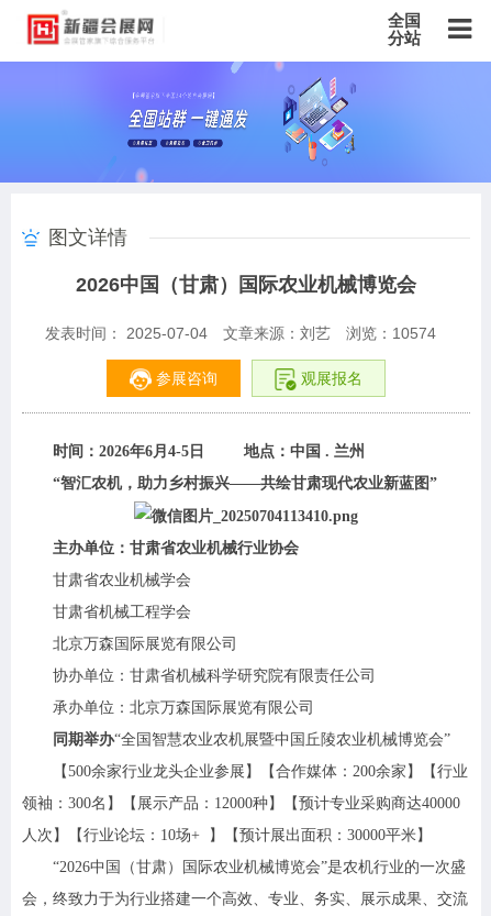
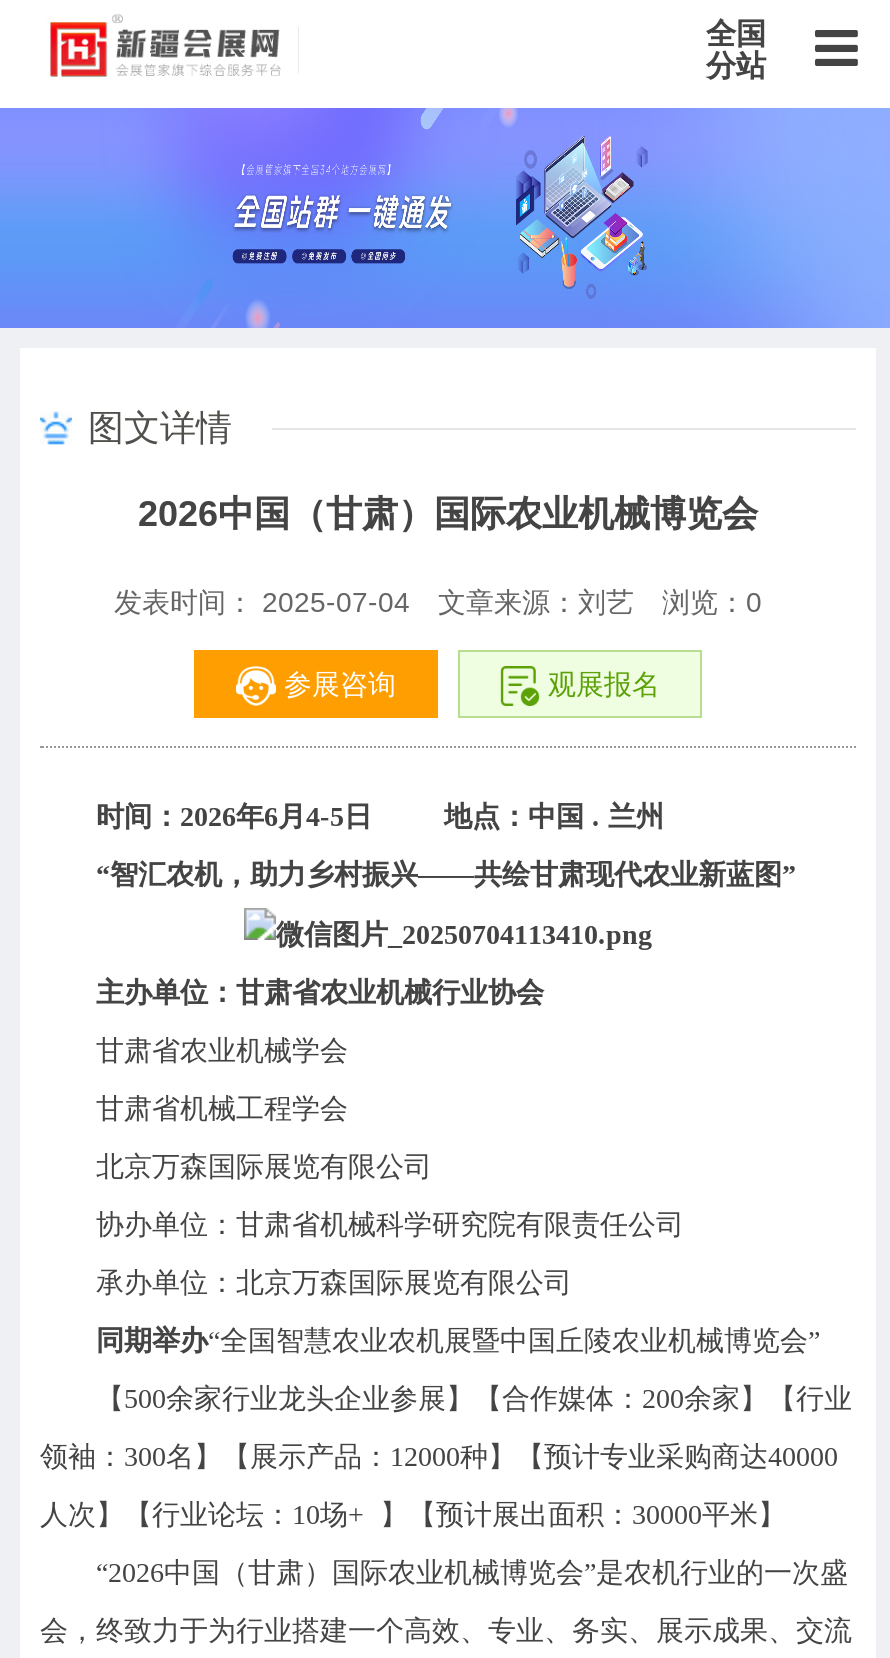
[45,324,436,342] 发表时间： 2025-07-04 文章来源：刘艺 浏览：10574 -> [114,586,762,618] 发表时间： 2025-07-04 文章来源：刘艺 浏览：0

